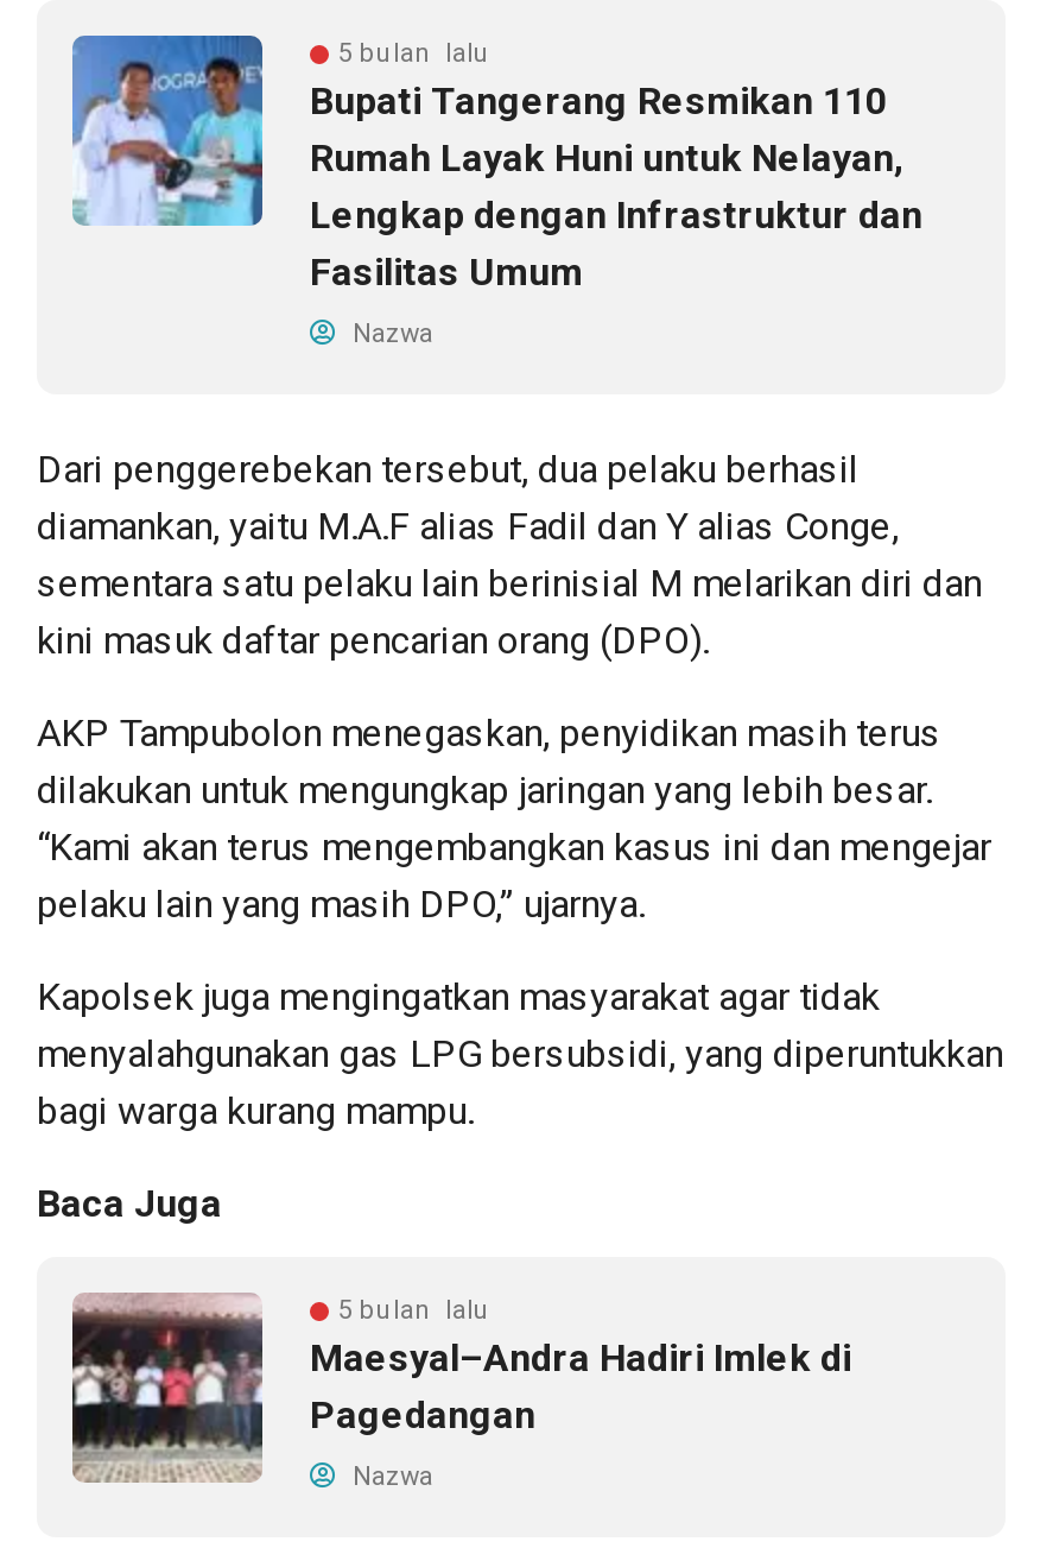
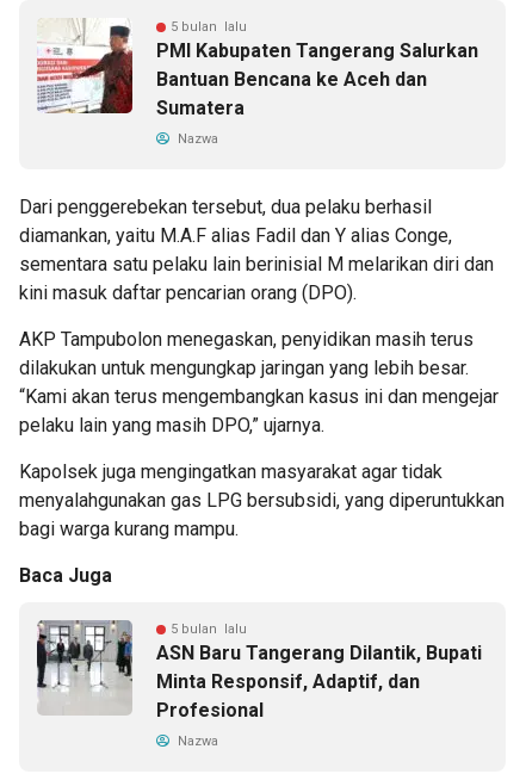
[70,33,922,295] [image] | Bupati Tangerang Resmikan 110 | Rumah Layak Huni untuk Nelayan, | Lengkap dengan Infrastruktur dan | Fasilitas Umum -> [36,18,478,119] [image] | PMI Kabupaten Tangerang Salurkan | Bantuan Bencana ke Aceh dan | Sumatera
moved [37,319,1003,1326] -> [19,131,505,637]: Nazwa | Dari penggerebekan tersebut, dua pelaku berhasil | diamankan, yaitu M.A.F alias Fadil dan Y alias Conge, | ... | Baca Juga | 5 bulan lalu
[70,1293,851,1485] [image] | Maesyal–Andra Hadiri Imlek di | Pagedangan -> [36,620,482,722] [image] | ASN Baru Tangerang Dilantik, Bupati | Minta Responsif, Adaptif, dan | Profesional

